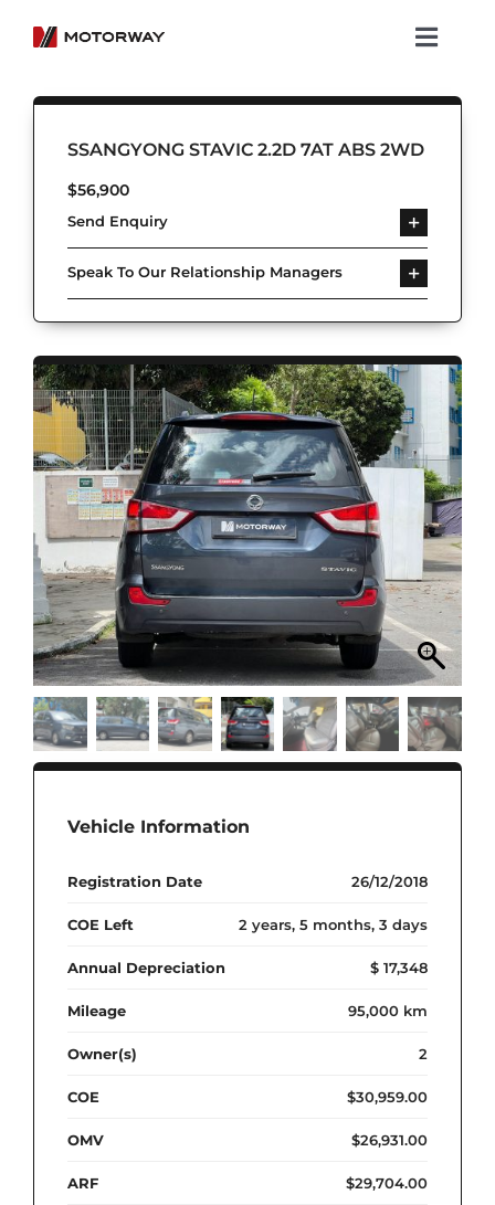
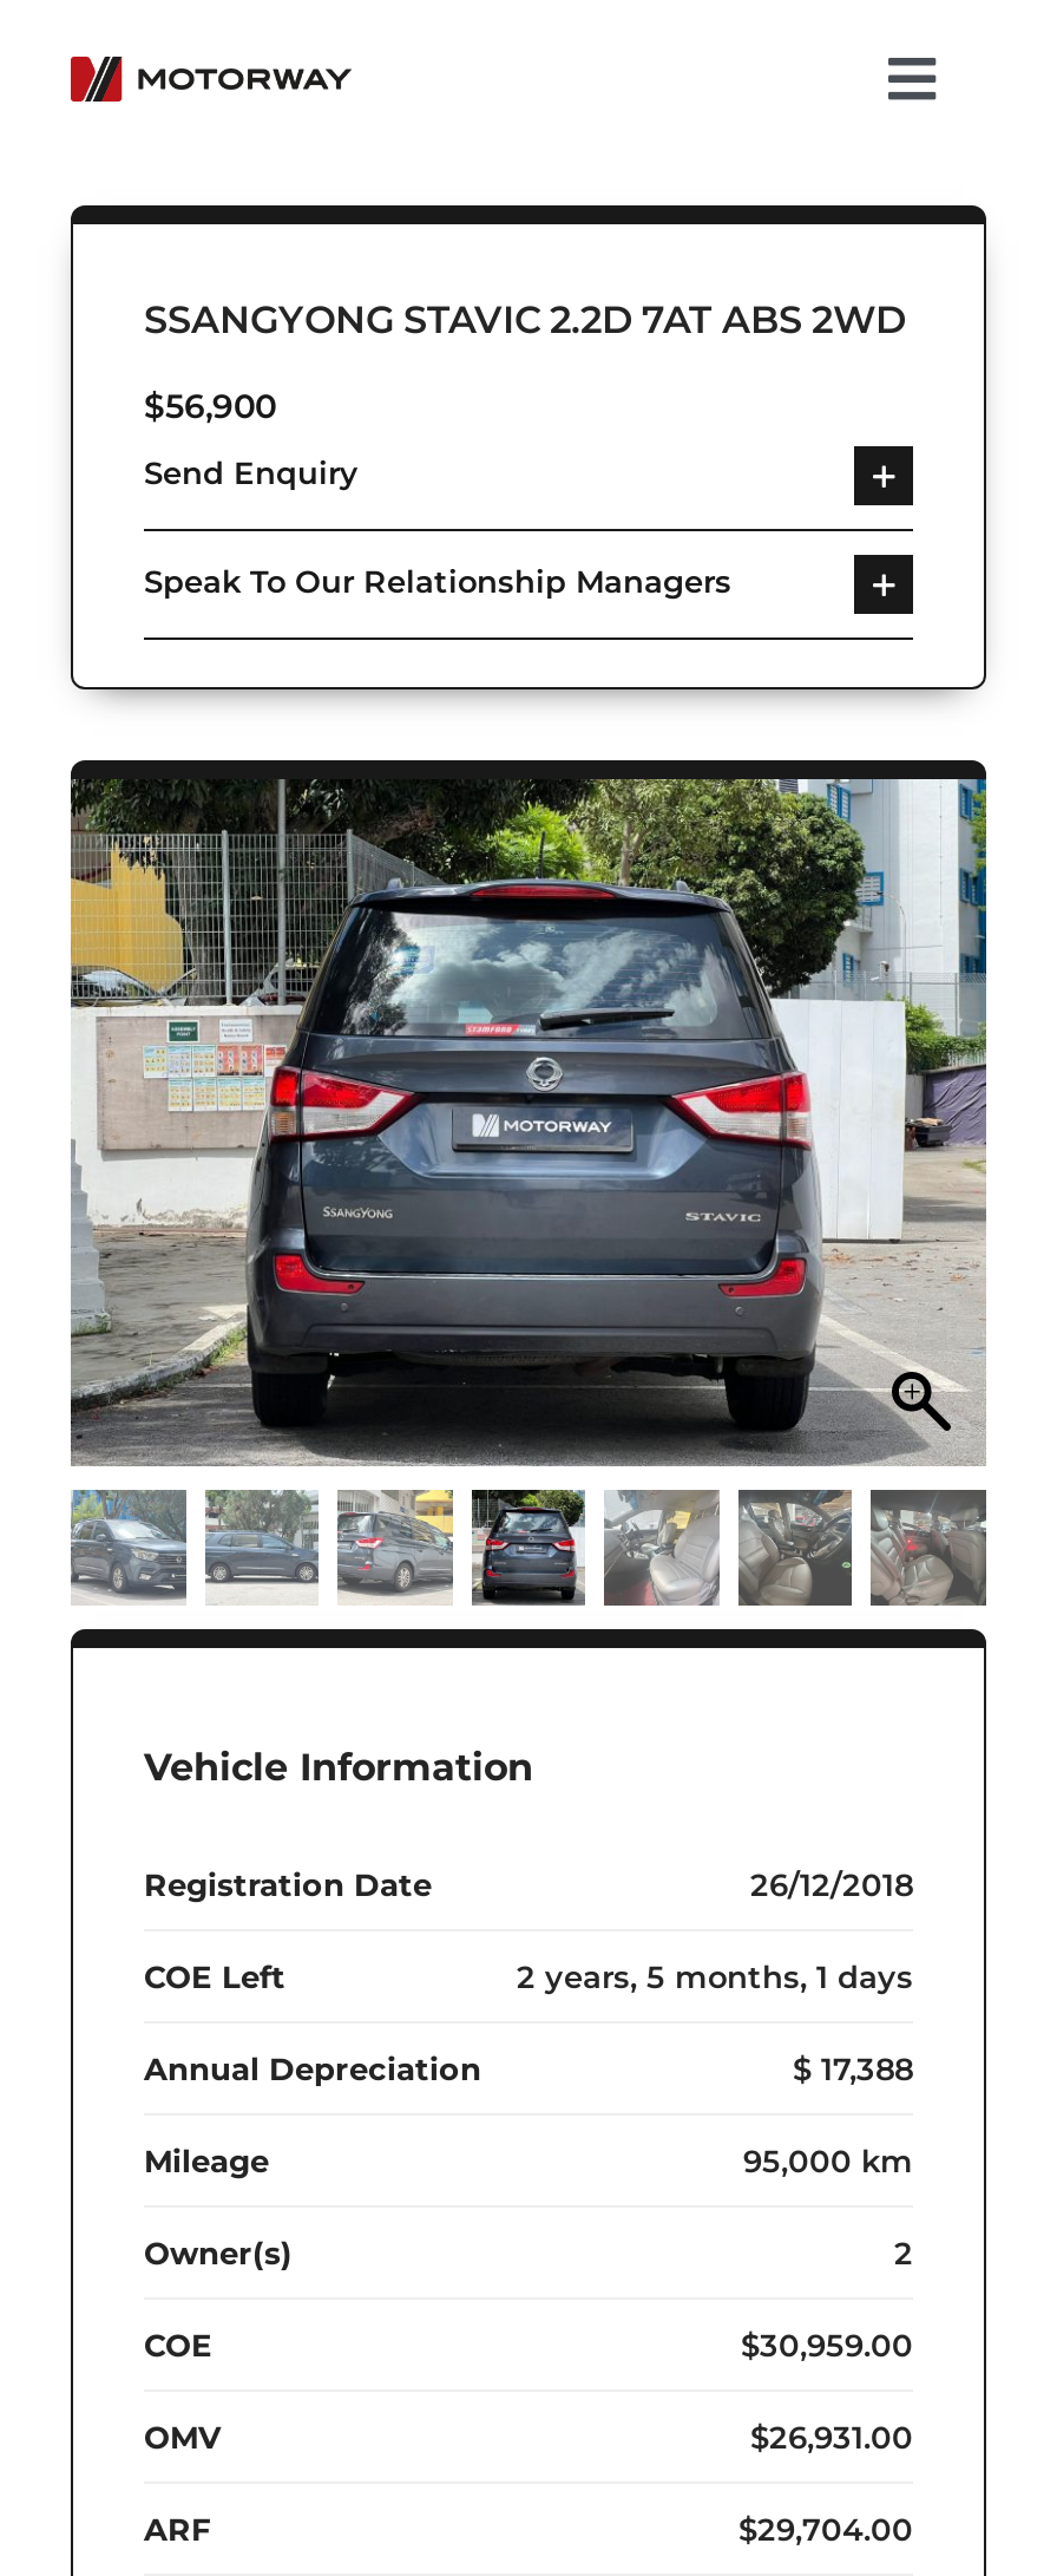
[239,915,428,933] 2 years, 5 months, 3 days -> [517,1956,913,1994] 2 years, 5 months, 1 days
[370,958,428,976] $ 17,348 -> [793,2049,913,2086] $ 17,388

